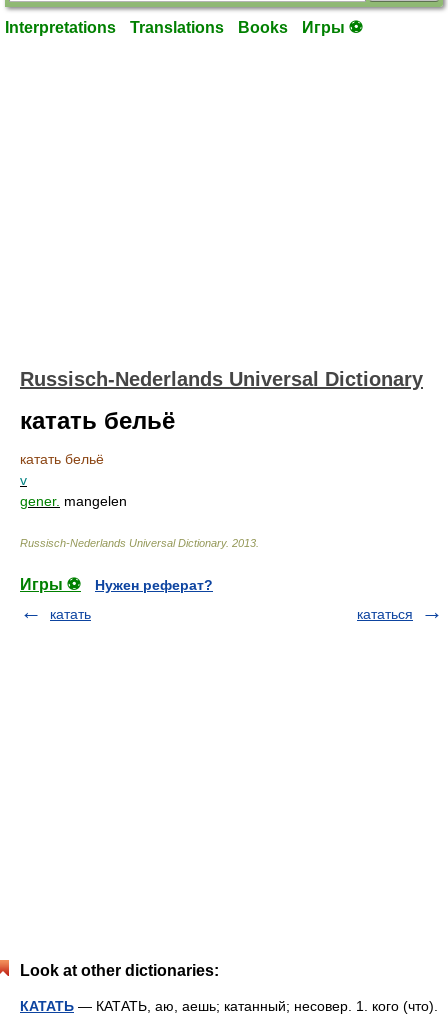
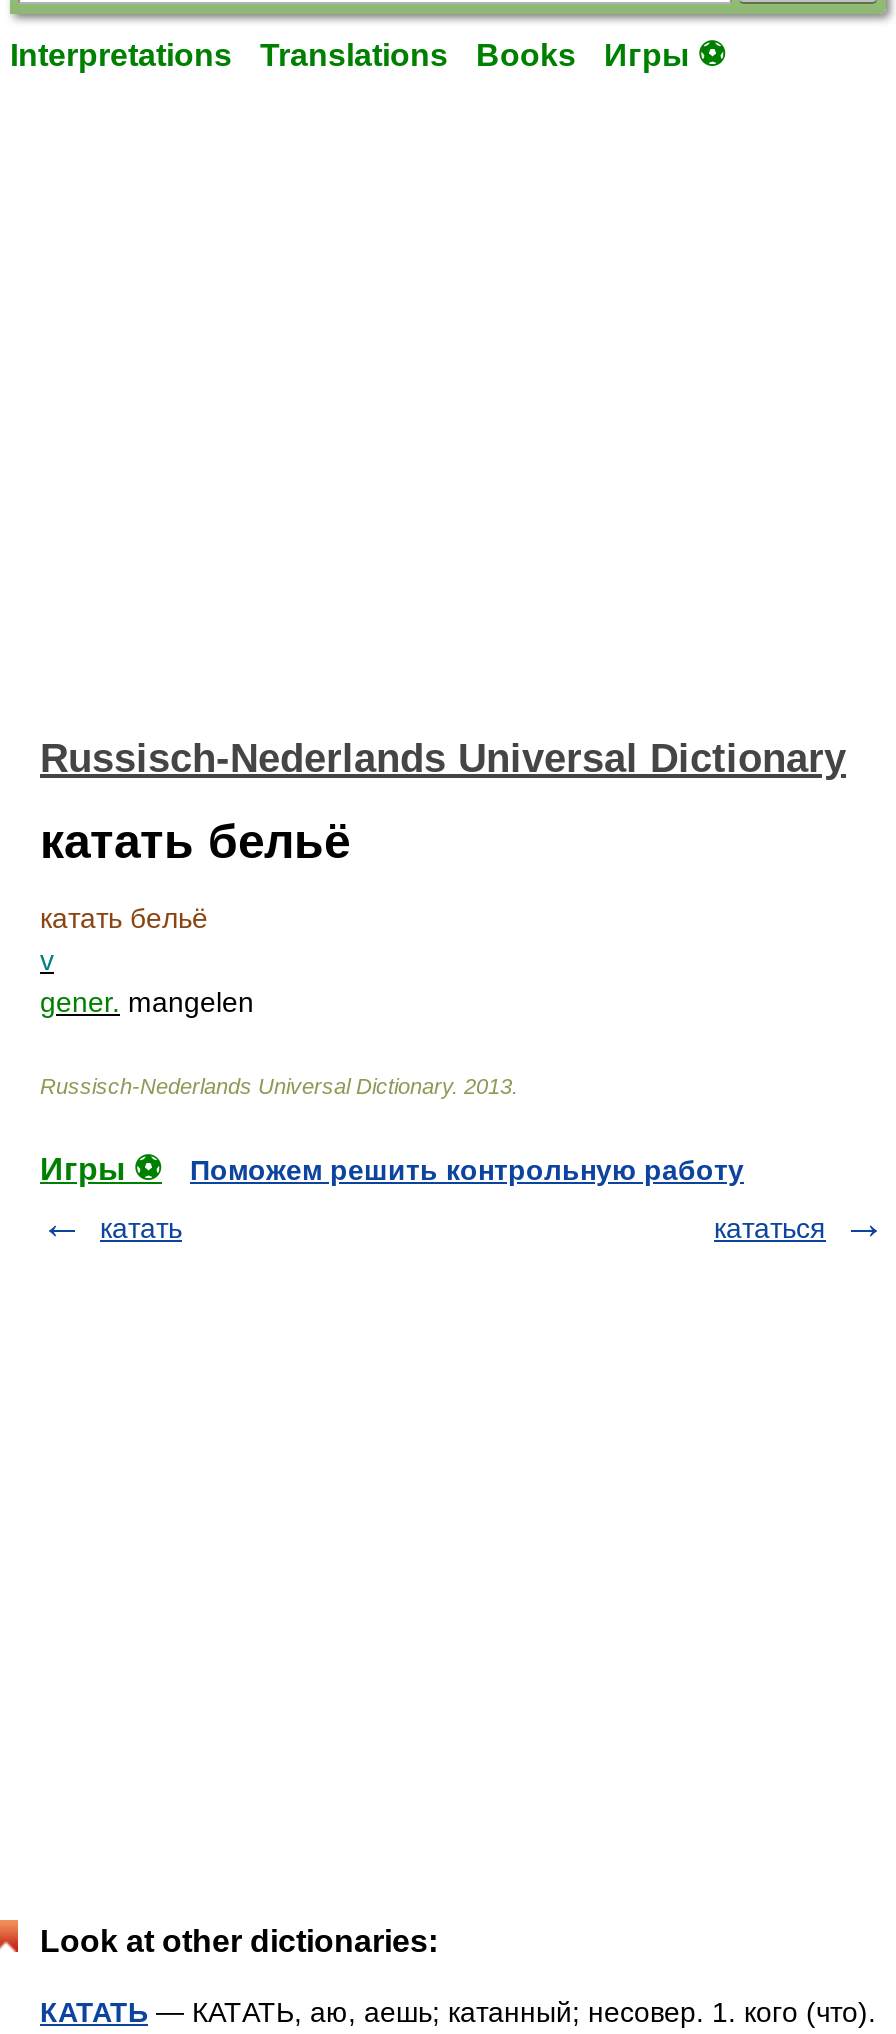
[95,577,213,593] Нужен реферат? -> [190,1154,744,1186] Поможем решить контрольную работу

